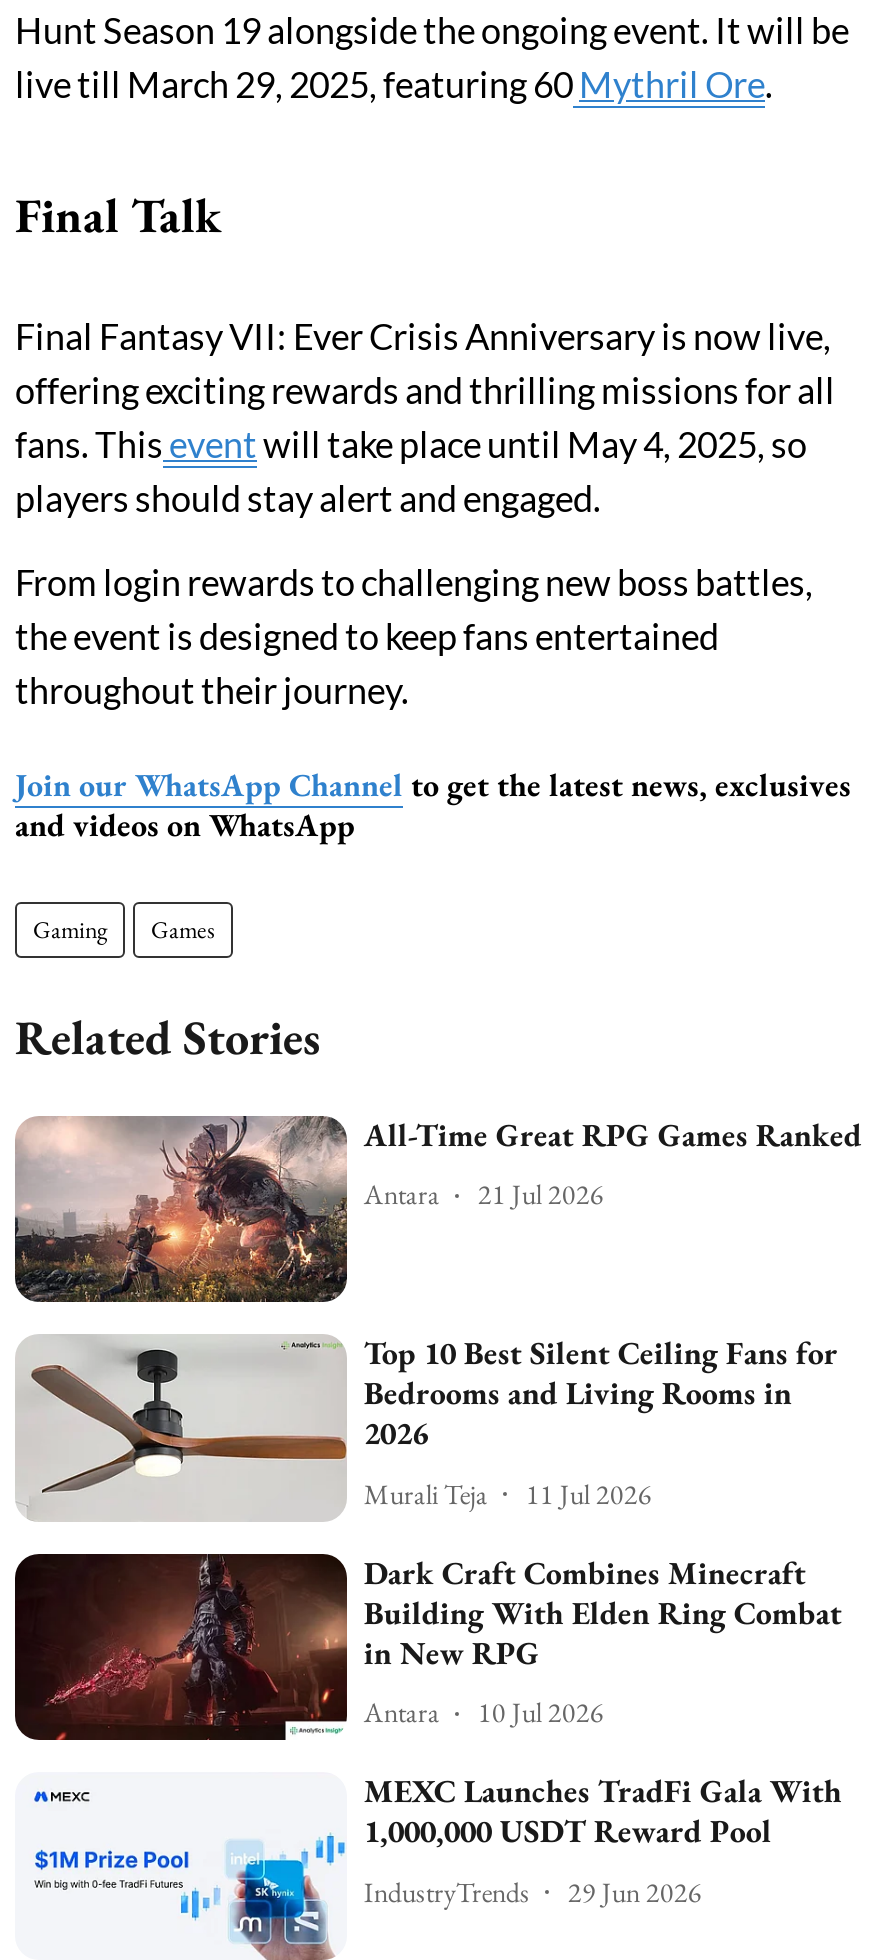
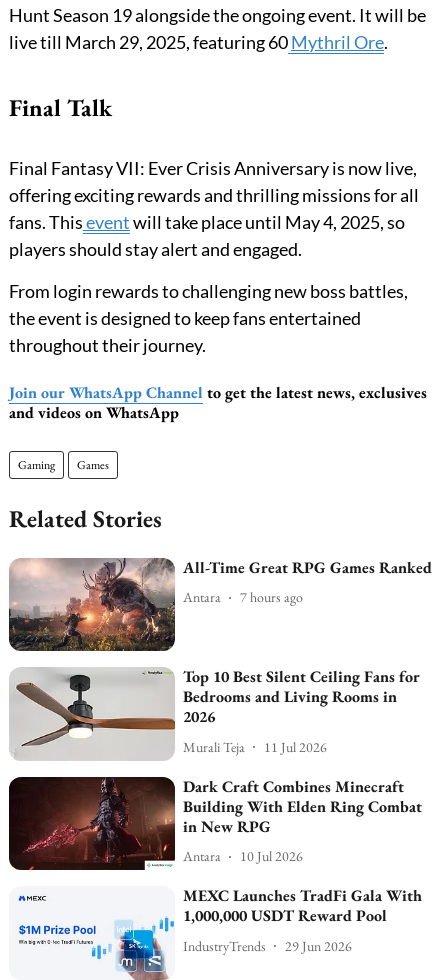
[364,1176,604,1212] Antara 21 Jul 2026 -> [183,588,303,606] Antara 7 hours ago

